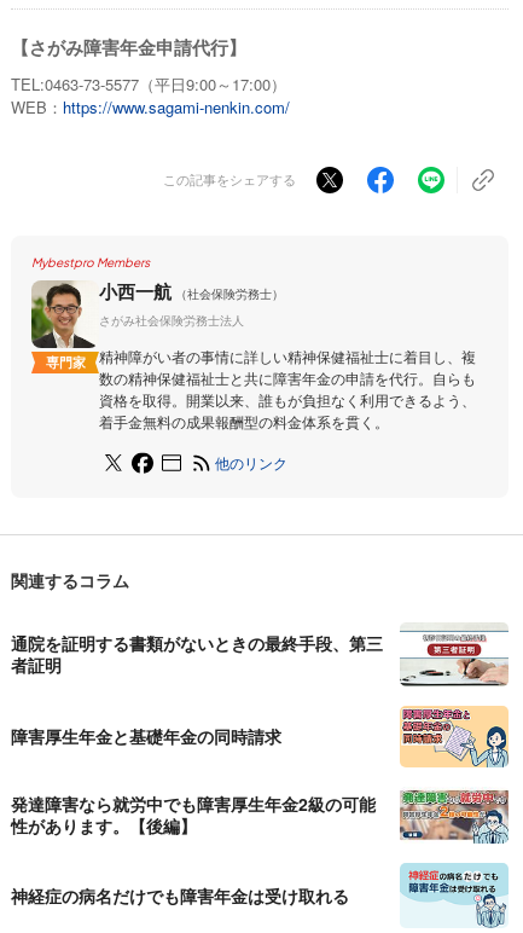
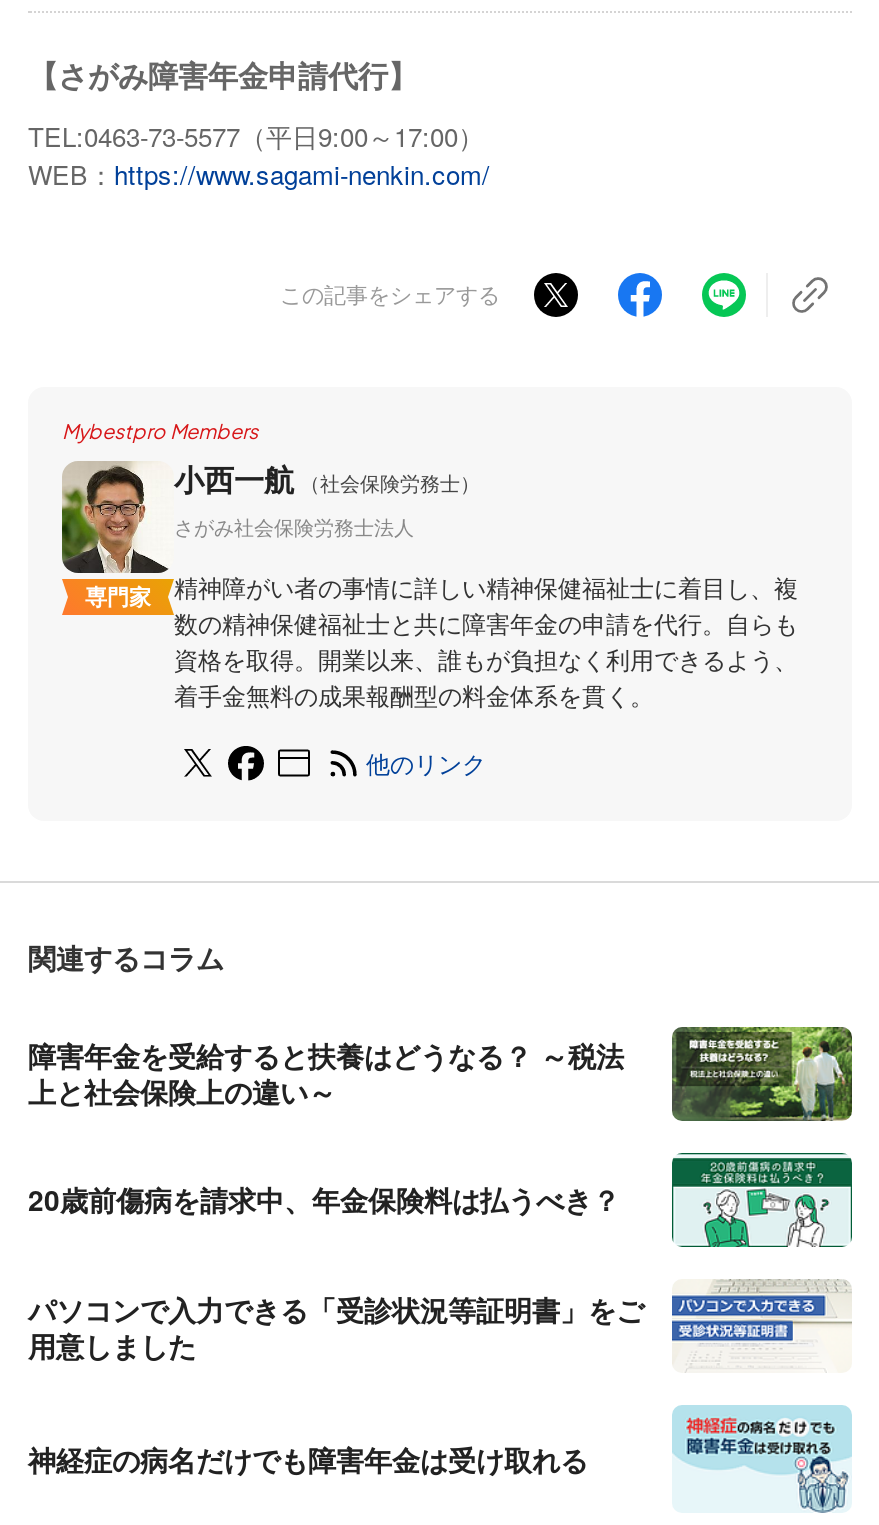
[11,622,509,688] [image] | 通院を証明する書類がないときの最終手段、第三 | 者証明 -> [28,1025,854,1123] [image] | 障害年金を受給すると扶養はどうなる？ ～税法 | 上と社会保険上の違い～
[11,705,510,838] [image] | 発達障害なら就労中でも障害厚生年金2級の可能 | 性があります。【後編】 -> [28,1151,854,1364] [image] | パソコンで入力できる「受診状況等証明書」をご | 用意しました
[11,725,281,749] 障害厚生年金と基礎年金の同時請求 -> [28,1180,620,1220] 20歳前傷病を請求中、年金保険料は払うべき？
[399,788,510,845] [image] -> [674,1279,852,1373] [image]

